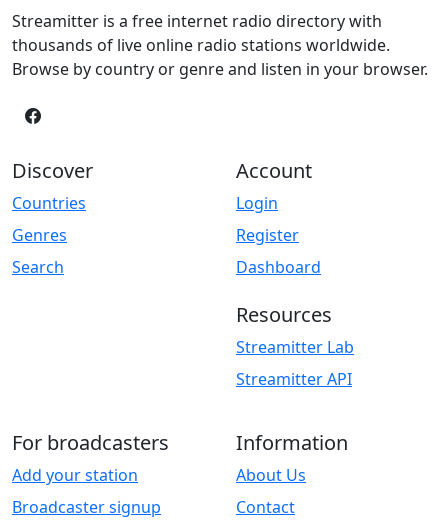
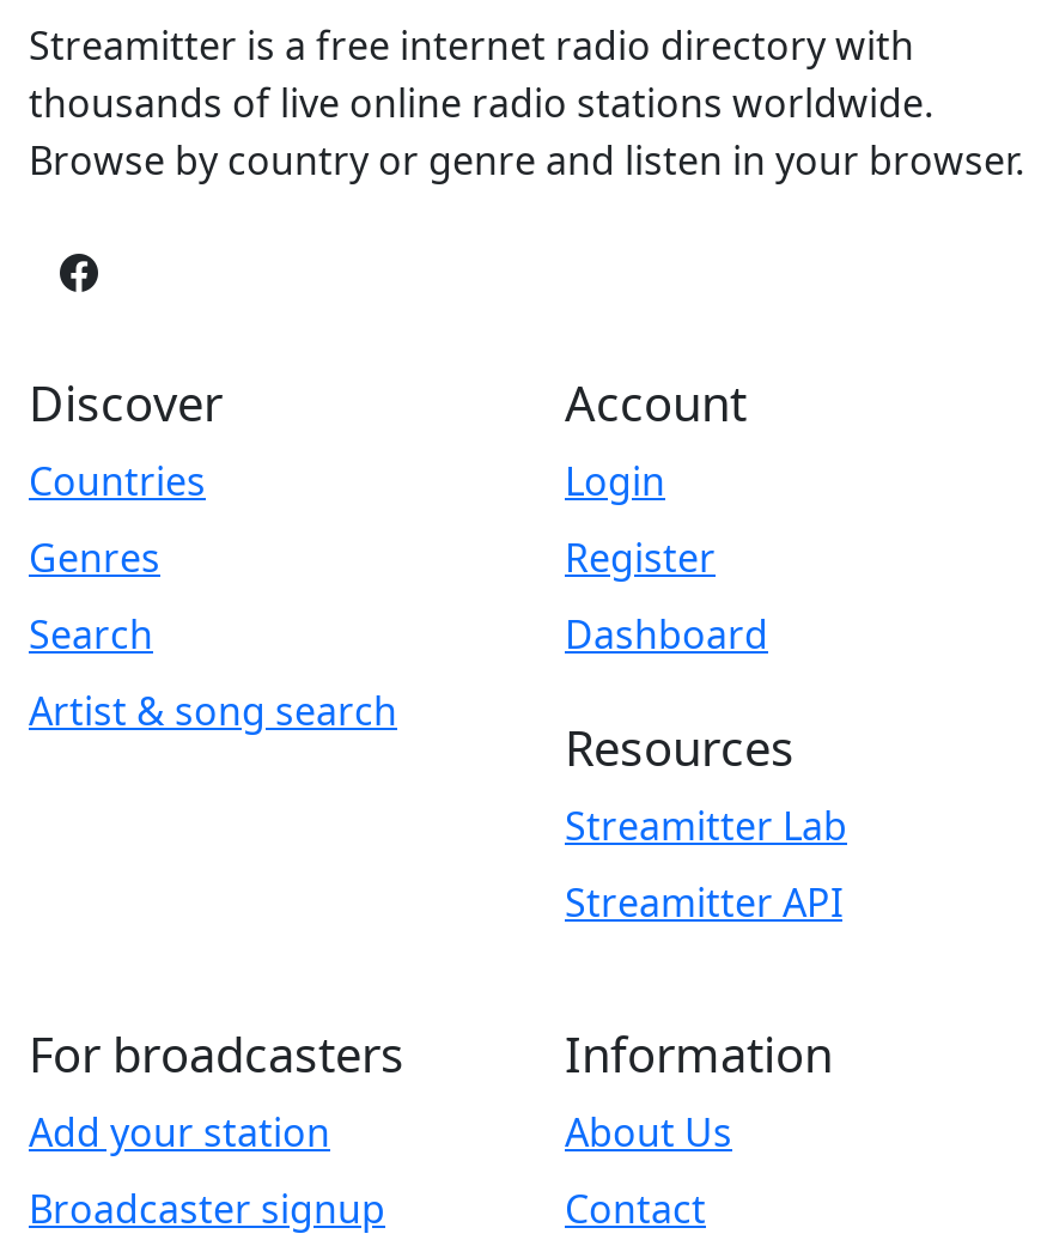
none -> [29,685,397,737] Artist & song search

